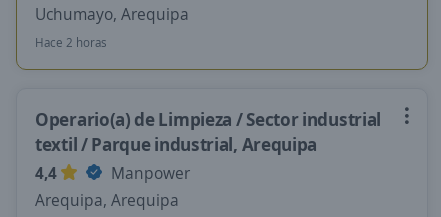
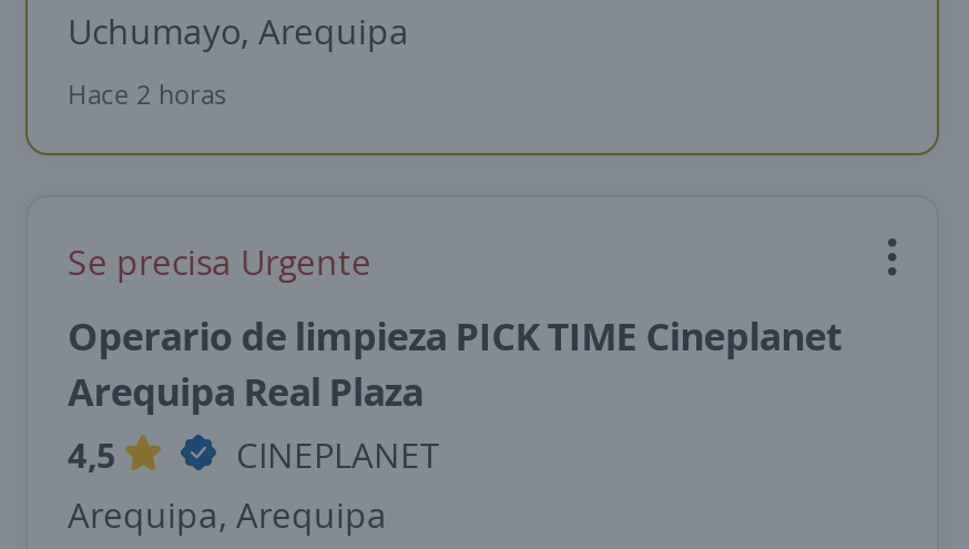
[35,107,381,184] Operario(a) de Limpieza / Sector industrial | textil / Parque industrial, Arequipa | 4,4 | Manpower -> [68,237,841,479] Se precisa Urgente | Operario de limpieza PICK TIME Cineplanet | Arequipa Real Plaza | 4,5 | CINEPLANET

